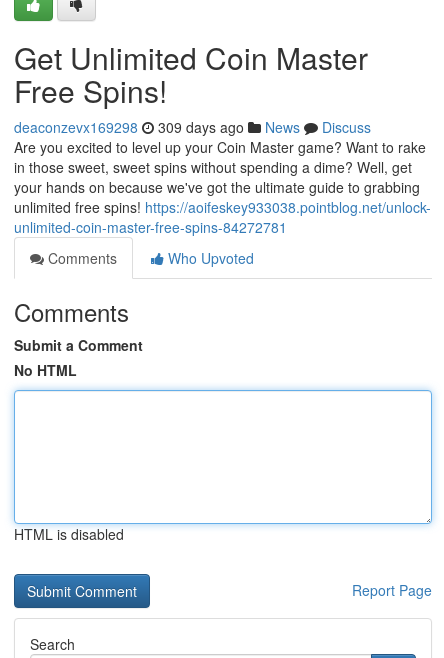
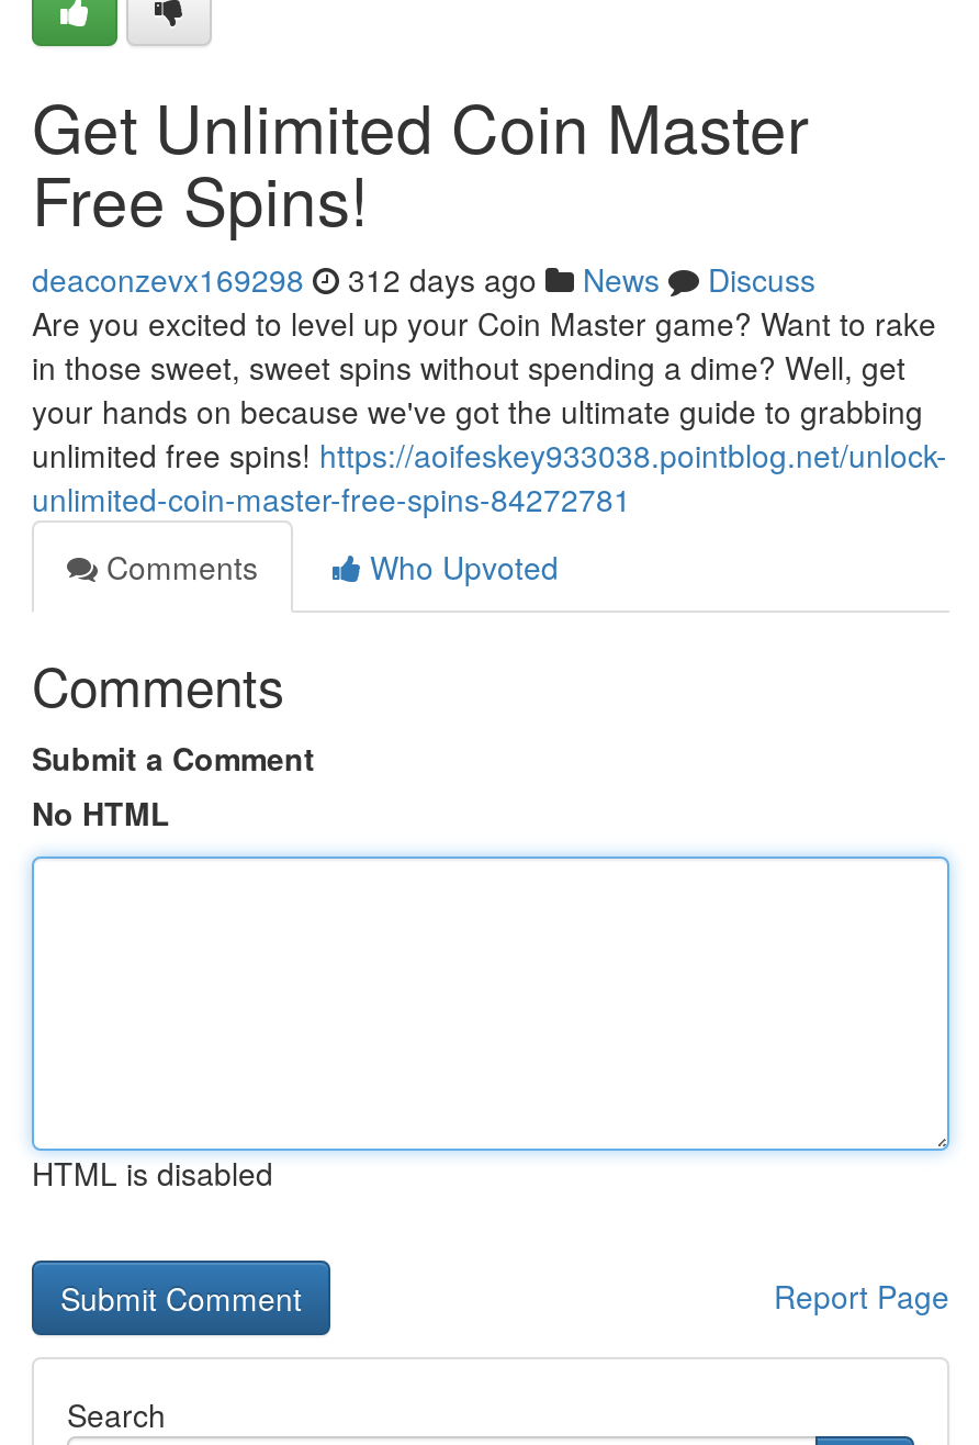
[14,117,371,137] deaconzevx169298 309 days ago News Discuss -> [32,257,815,301] deaconzevx169298 312 days ago News Discuss

